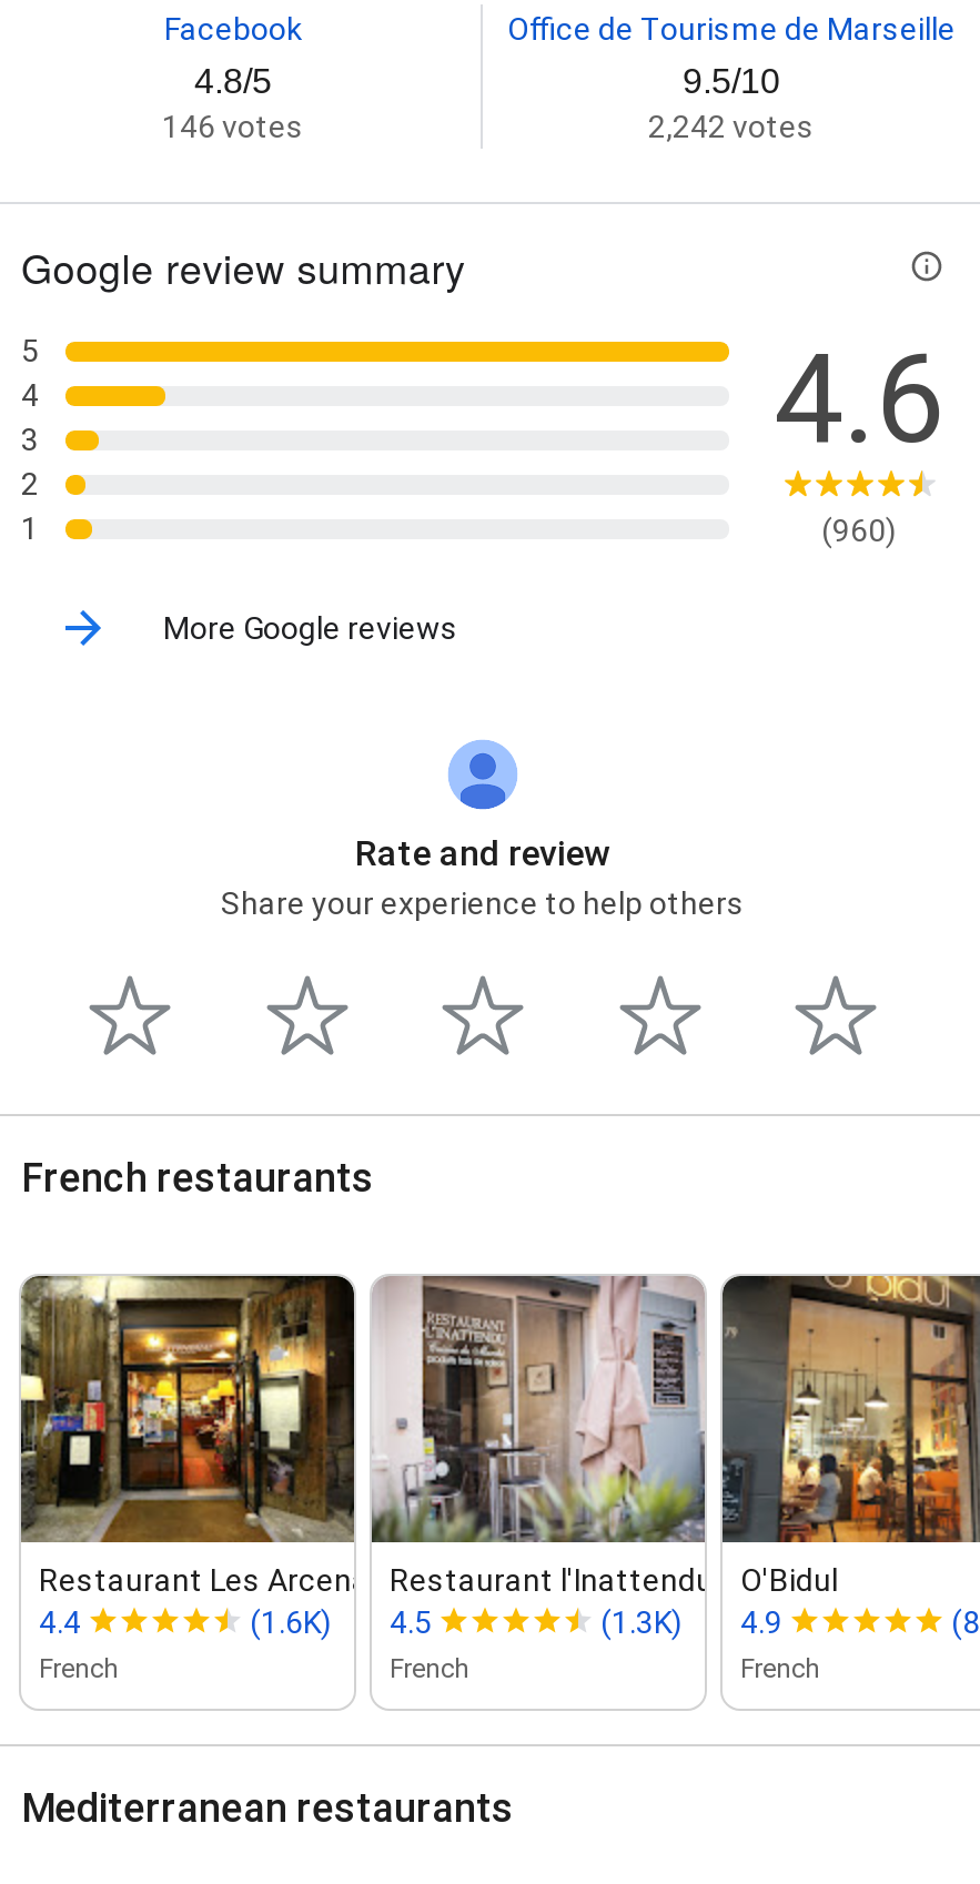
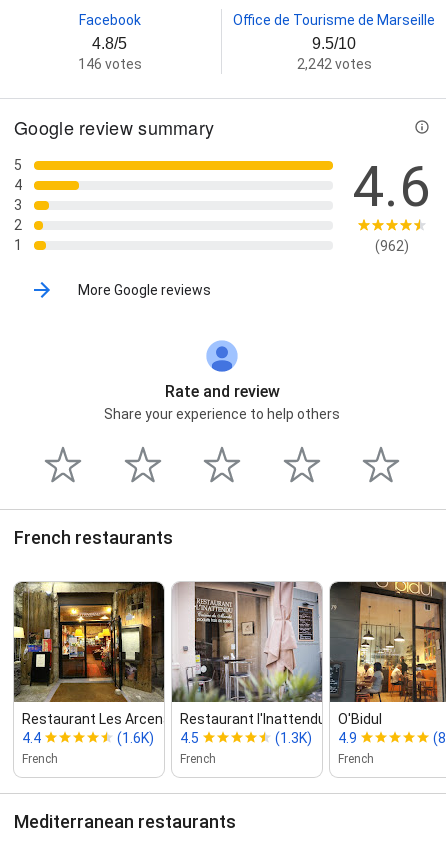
[821,512,897,547] (960) -> [374,238,408,254] (962)

